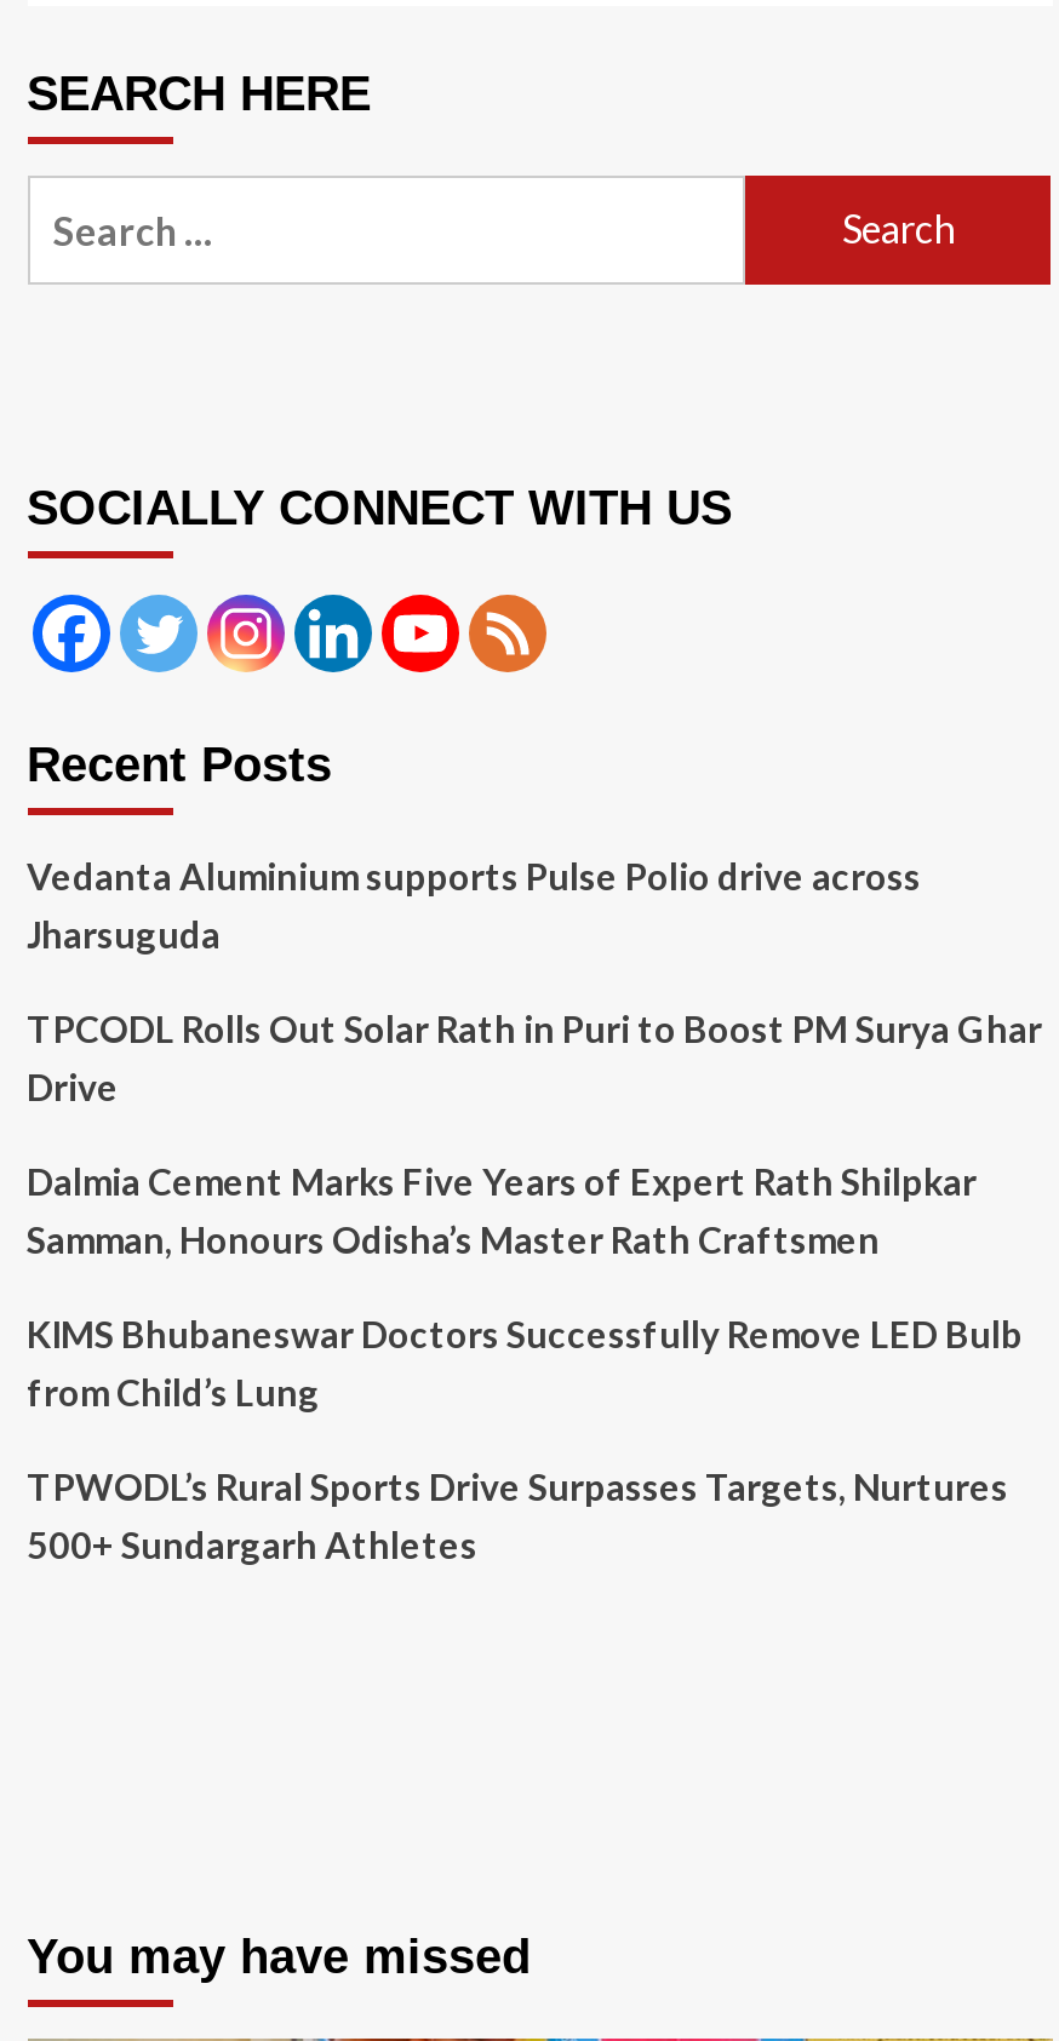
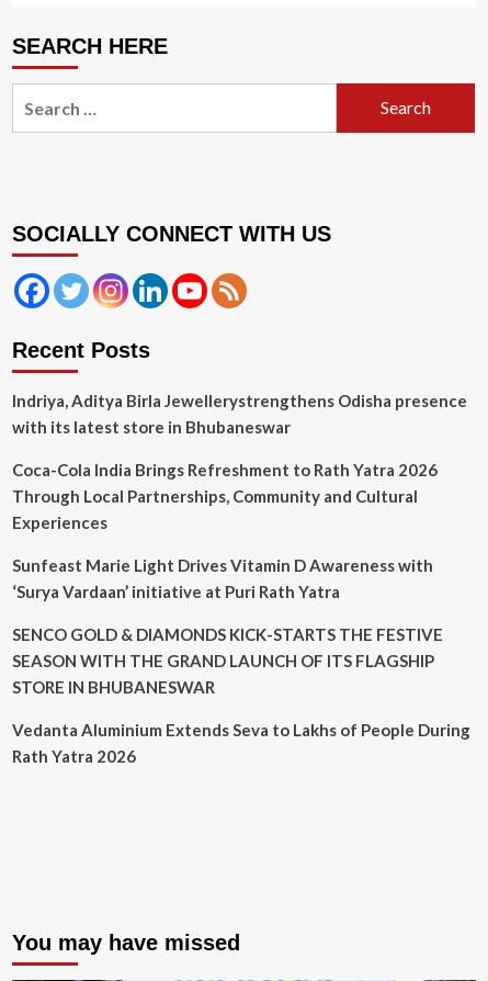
[27,854,921,955] Vedanta Aluminium supports Pulse Polio drive across | Jharsuguda -> [12,391,467,437] Indriya, Aditya Birla Jewellerystrengthens Odisha presence | with its latest store in Bhubaneswar
[27,1006,1042,1108] TPCODL Rolls Out Solar Rath in Puri to Boost PM Surya Ghar | Drive -> [12,460,437,532] Coca-Cola India Brings Refreshment to Rath Yatra 2026 | Through Local Partnerships, Community and Cultural | Experiences
[27,1159,977,1261] Dalmia Cement Marks Five Years of Expert Rath Shilpkar | Samman, Honours Odisha’s Master Rath Craftsmen -> [12,555,433,601] Sunfeast Marie Light Drives Vitamin D Awareness with | ‘Surya Vardaan’ initiative at Puri Rath Yatra
[27,1312,1023,1413] KIMS Bhubaneswar Doctors Successfully Remove LED Bulb | from Child’s Lung -> [12,624,442,697] SENCO GOLD & DIAMONDS KICK-STARTS THE FESTIVE | SEASON WITH THE GRAND LAUNCH OF ITS FLAGSHIP | STORE IN BHUBANESWAR
[27,1464,1008,1566] TPWODL’s Rural Sports Drive Surpasses Targets, Nurtures | 500+ Sundargarh Athletes -> [12,720,470,766] Vedanta Aluminium Extends Seva to Lakhs of People During | Rath Yatra 2026

